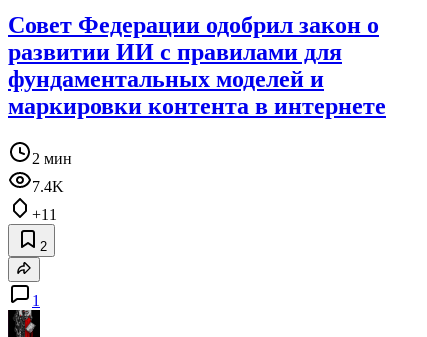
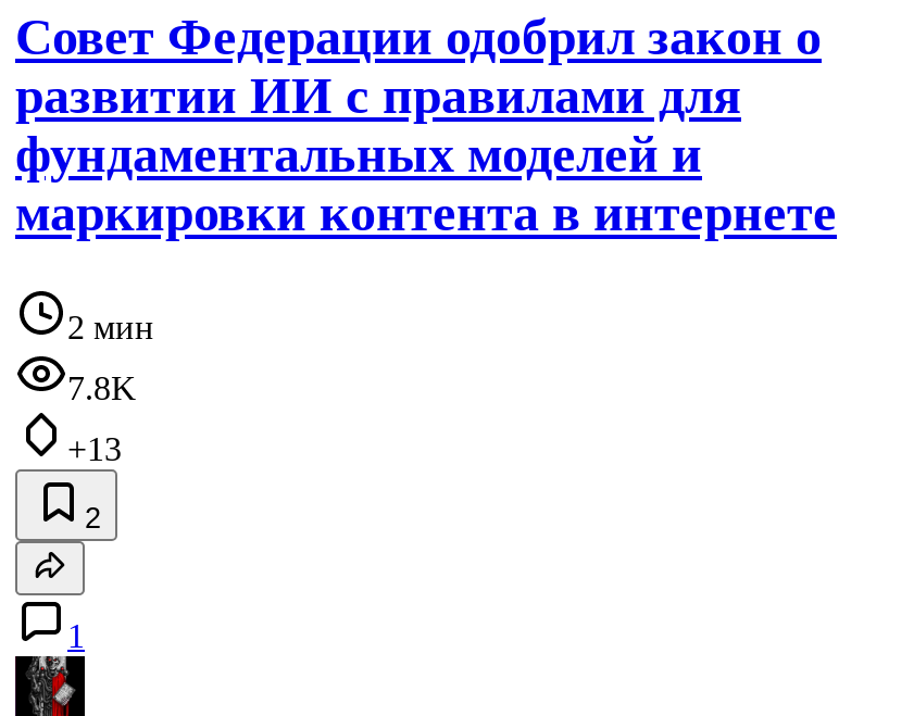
[32,178,64,195] 7.4K -> [67,370,137,407] 7.8K
[32,206,57,223] +11 -> [67,431,122,468] +13

